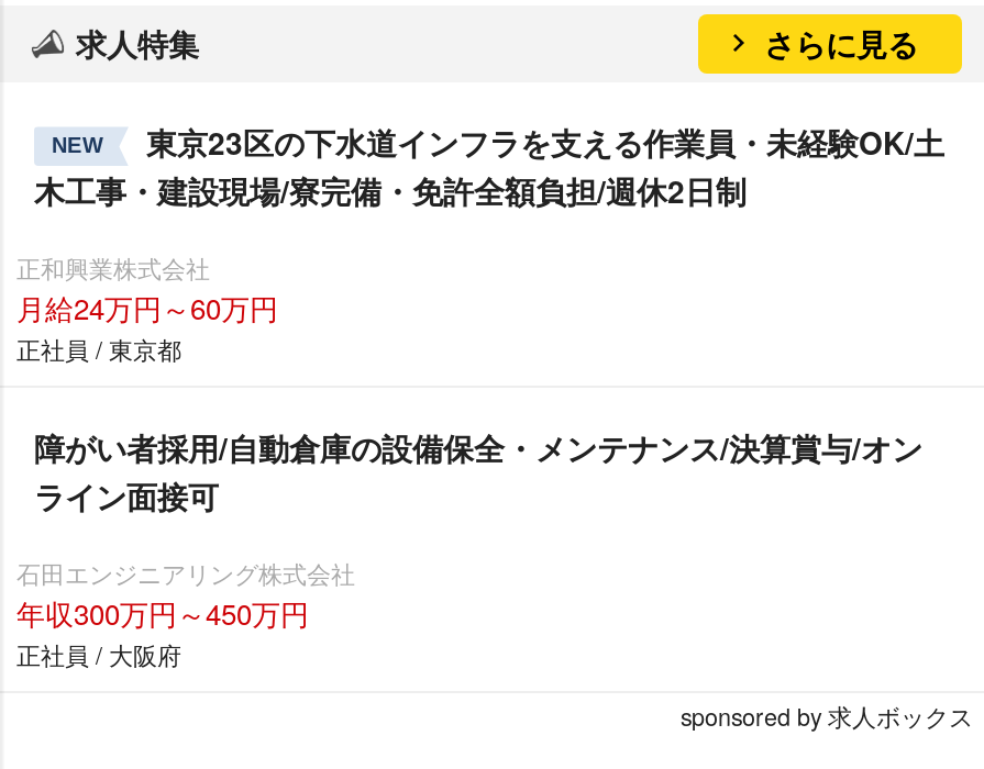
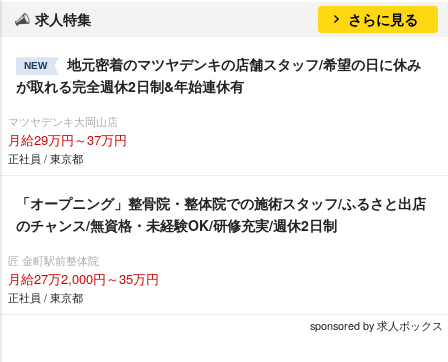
[34,120,944,212] 東京23区の下水道インフラを支える作業員・未経験OK/土 | 木工事・建設現場/寮完備・免許全額負担/週休2日制 -> [16,54,421,96] 地元密着のマツヤデンキの店舗スタッフ/希望の日に休み | が取れる完全週休2日制&年始連休有
[16,252,278,329] 正和興業株式会社 | 月給24万円～60万円 -> [8,114,127,149] マツヤデンキ大岡山店 | 月給29万円～37万円
[34,426,922,518] 障がい者採用/自動倉庫の設備保全・メンテナンス/決算賞与/オン | ライン面接可 -> [16,193,426,235] 「オープニング」整骨院・整体院での施術スタッフ/ふるさと出店 | のチャンス/無資格・未経験OK/研修充実/週休2日制
[16,557,355,672] 石田エンジニアリング株式会社 | 年収300万円～450万円 | 正社員 / 大阪府 -> [8,253,159,305] 匠 金町駅前整体院 | 月給27万2,000円～35万円 | 正社員 / 東京都

